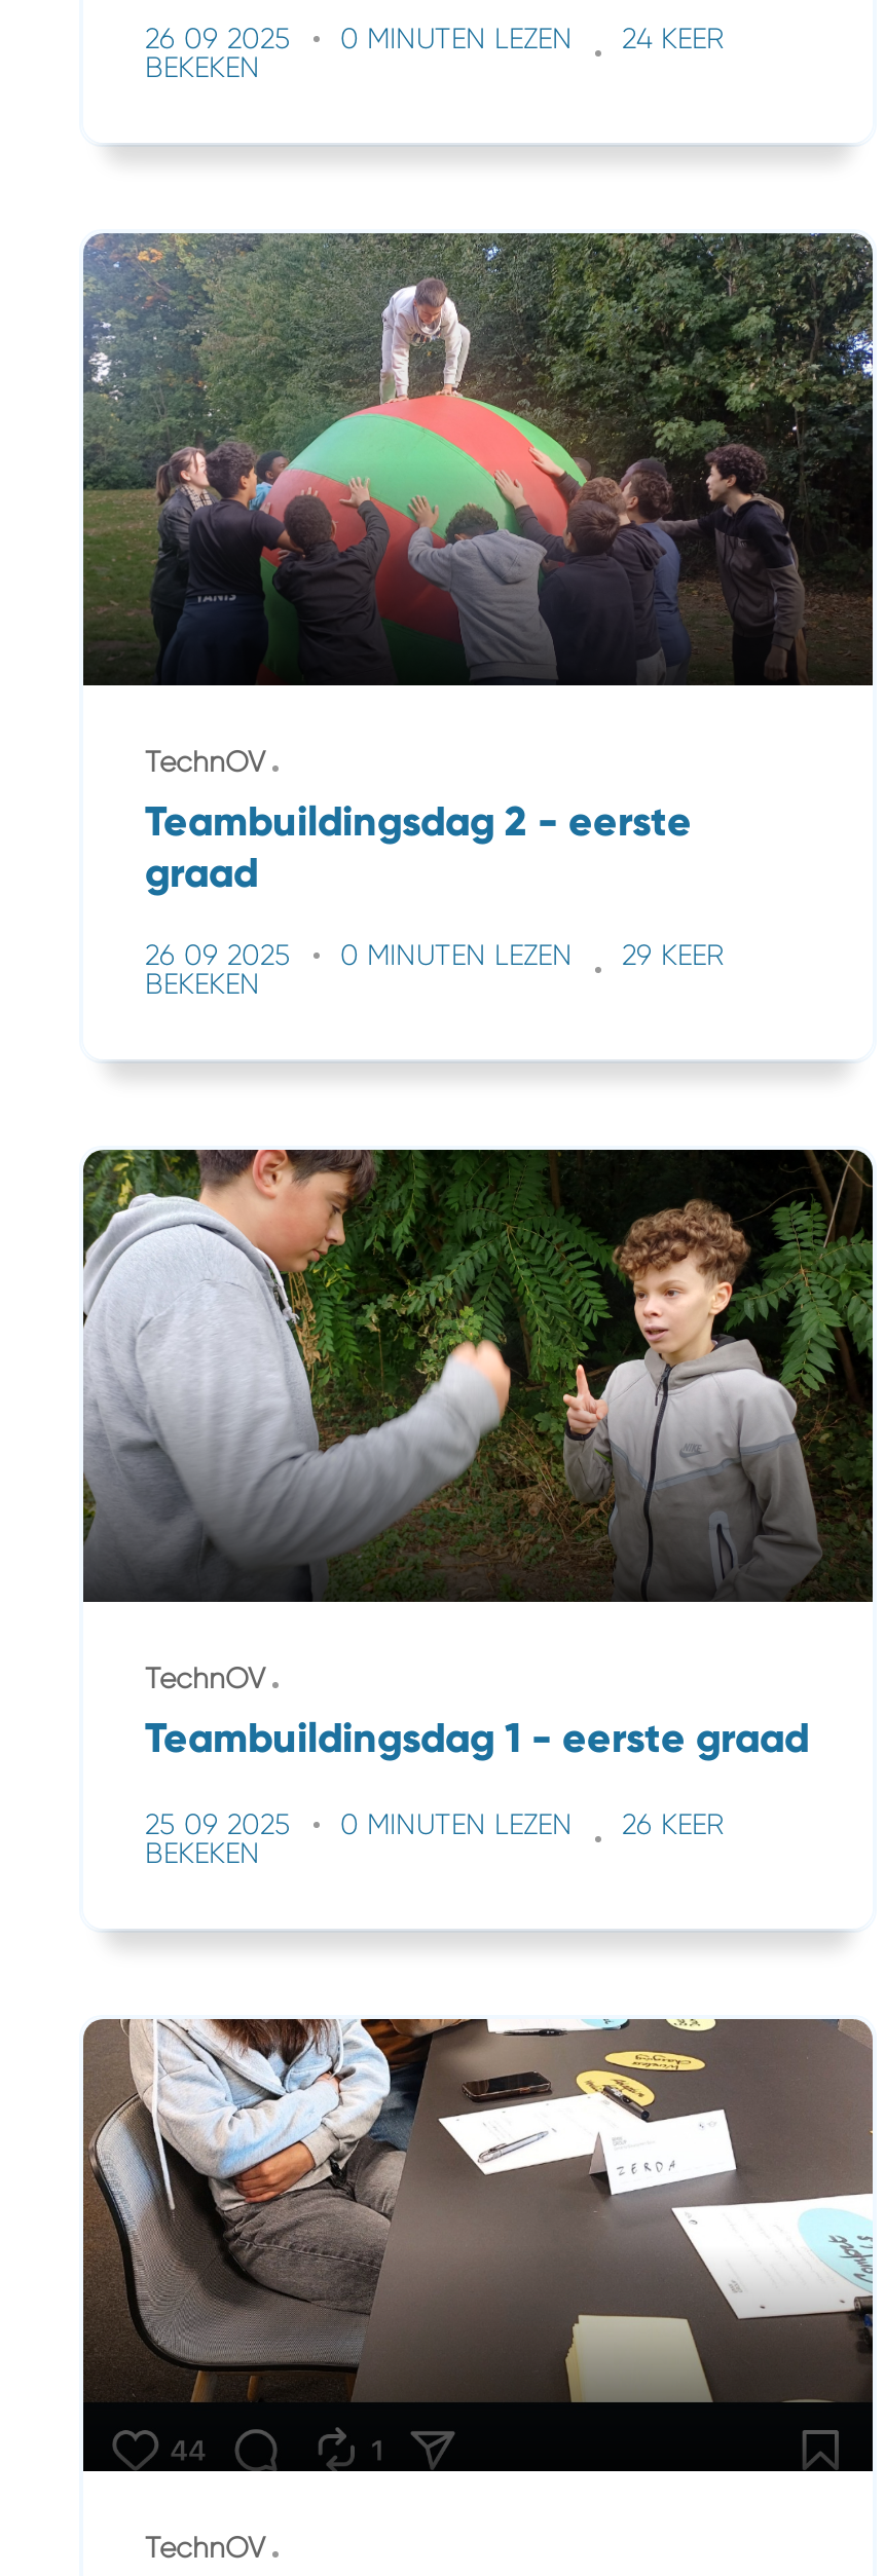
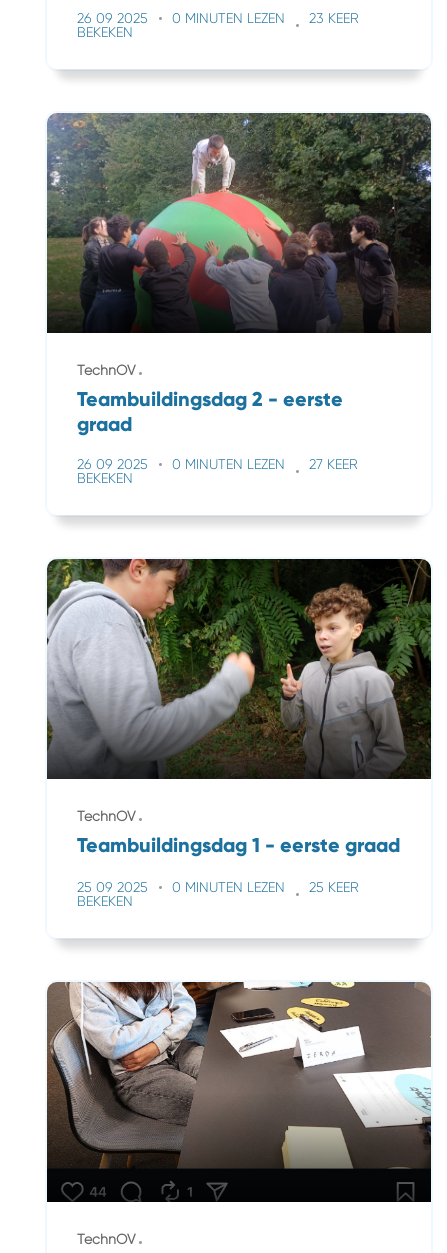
[622,22,725,55] 24 KEER -> [309,10,359,26] 23 KEER
[622,939,725,972] 29 KEER -> [309,456,358,472] 27 KEER
[622,1808,725,1841] 26 KEER -> [309,879,359,895] 25 KEER

